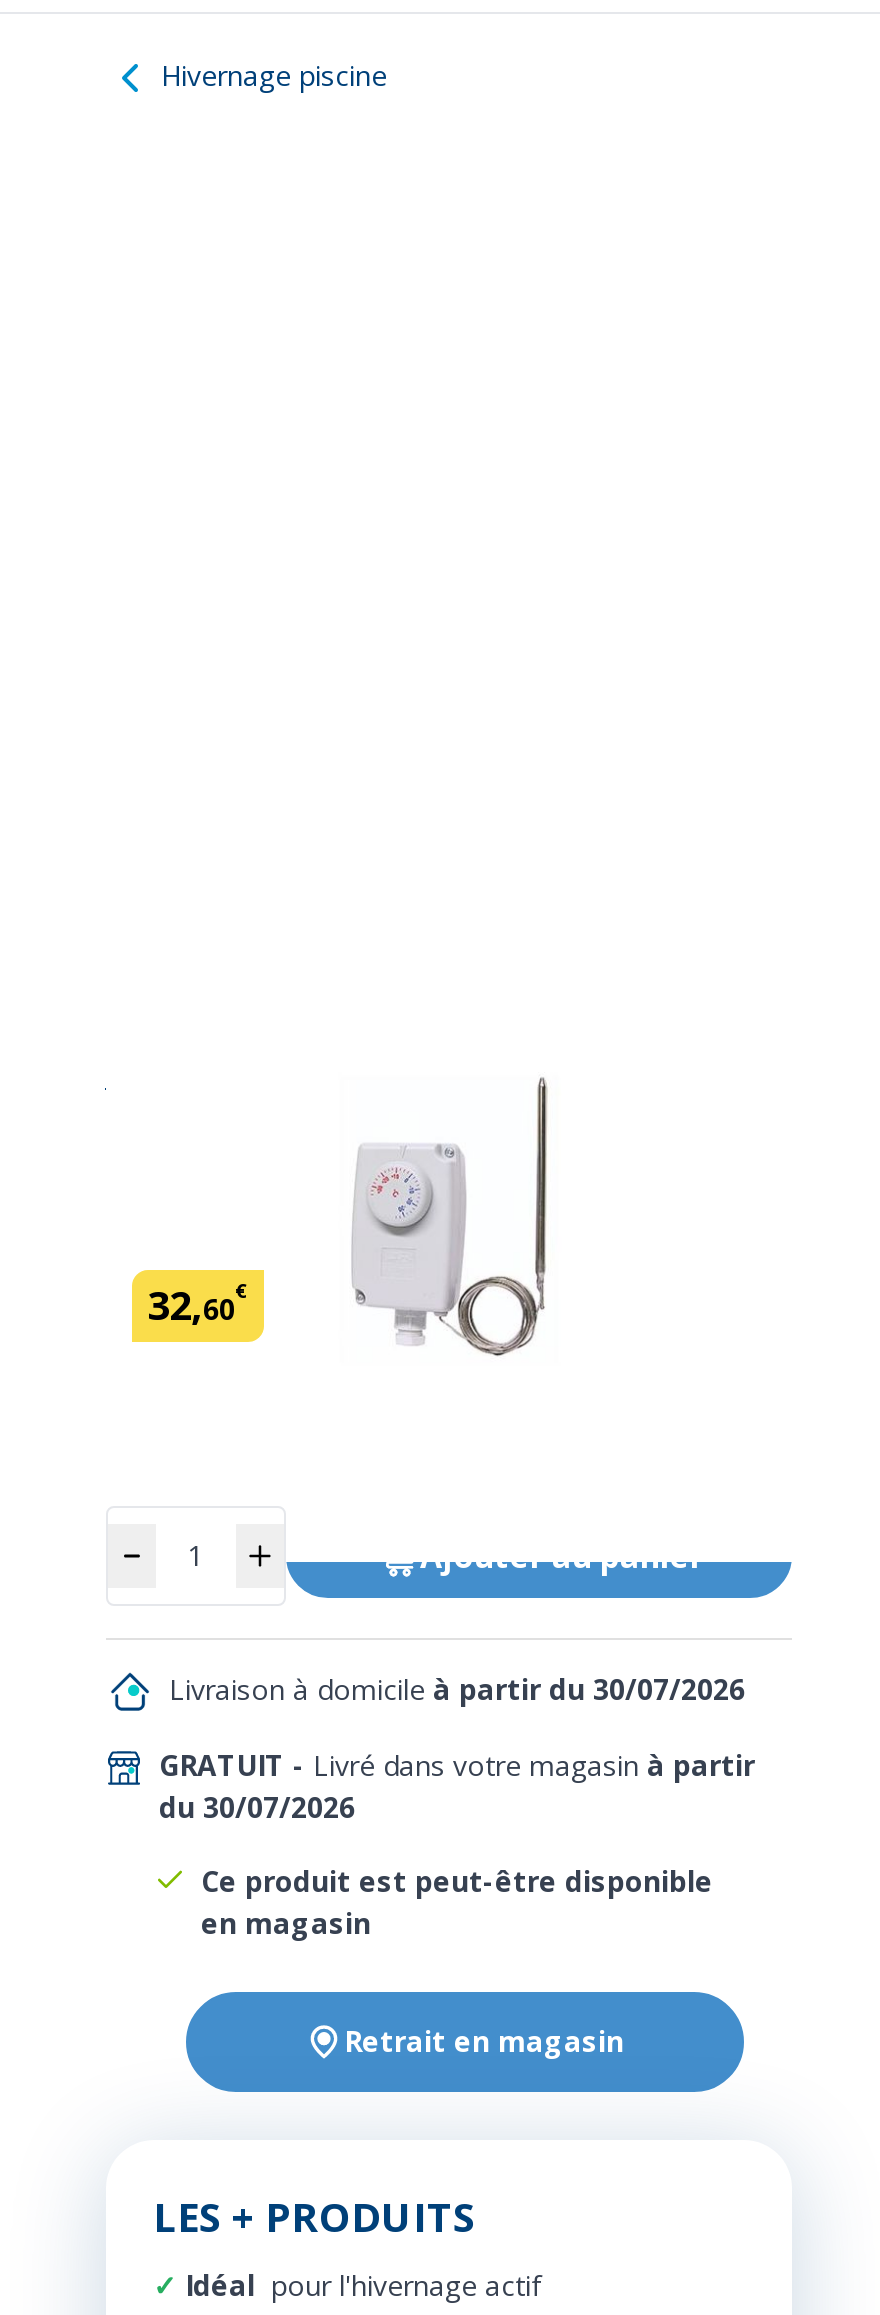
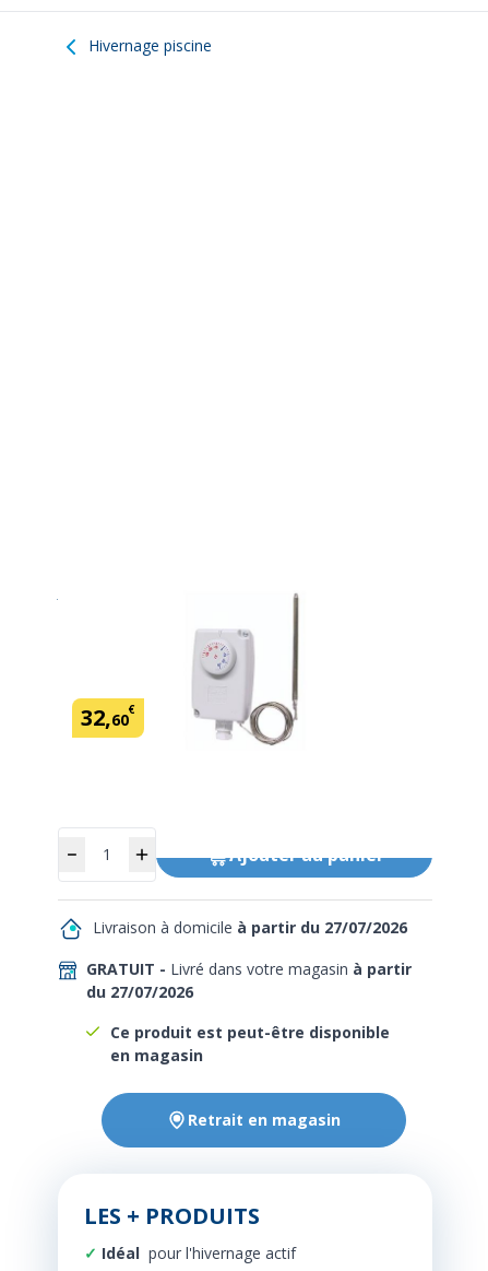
[169,1670,745,1708] Livraison à domicile à partir du 30/07/2026 -> [92,917,407,938] Livraison à domicile à partir du 27/07/2026
[159,1788,355,1826] du 30/07/2026 -> [87,981,194,1002] du 27/07/2026

